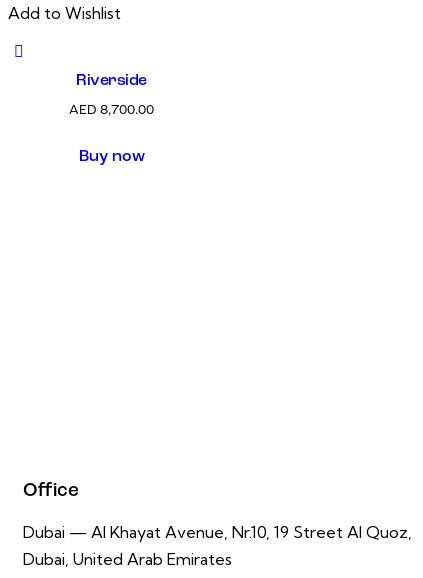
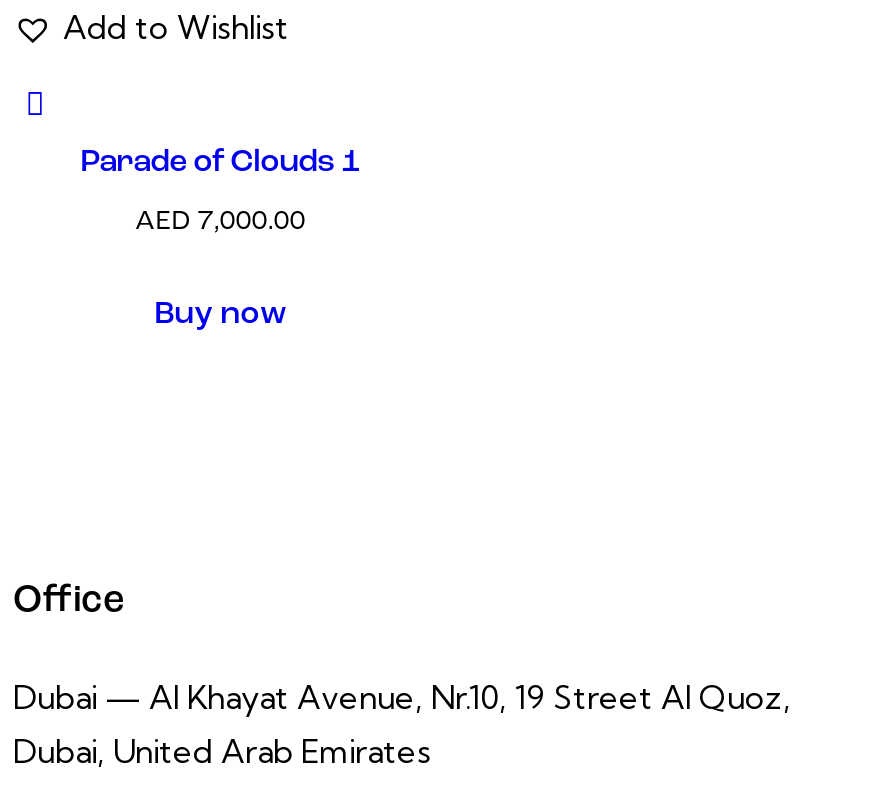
[76,73,147,89] Riverside -> [80,147,360,179] Parade of Clouds 1
[69,104,154,117] AED 8,700.00 -> [135,209,305,235] AED 7,000.00

